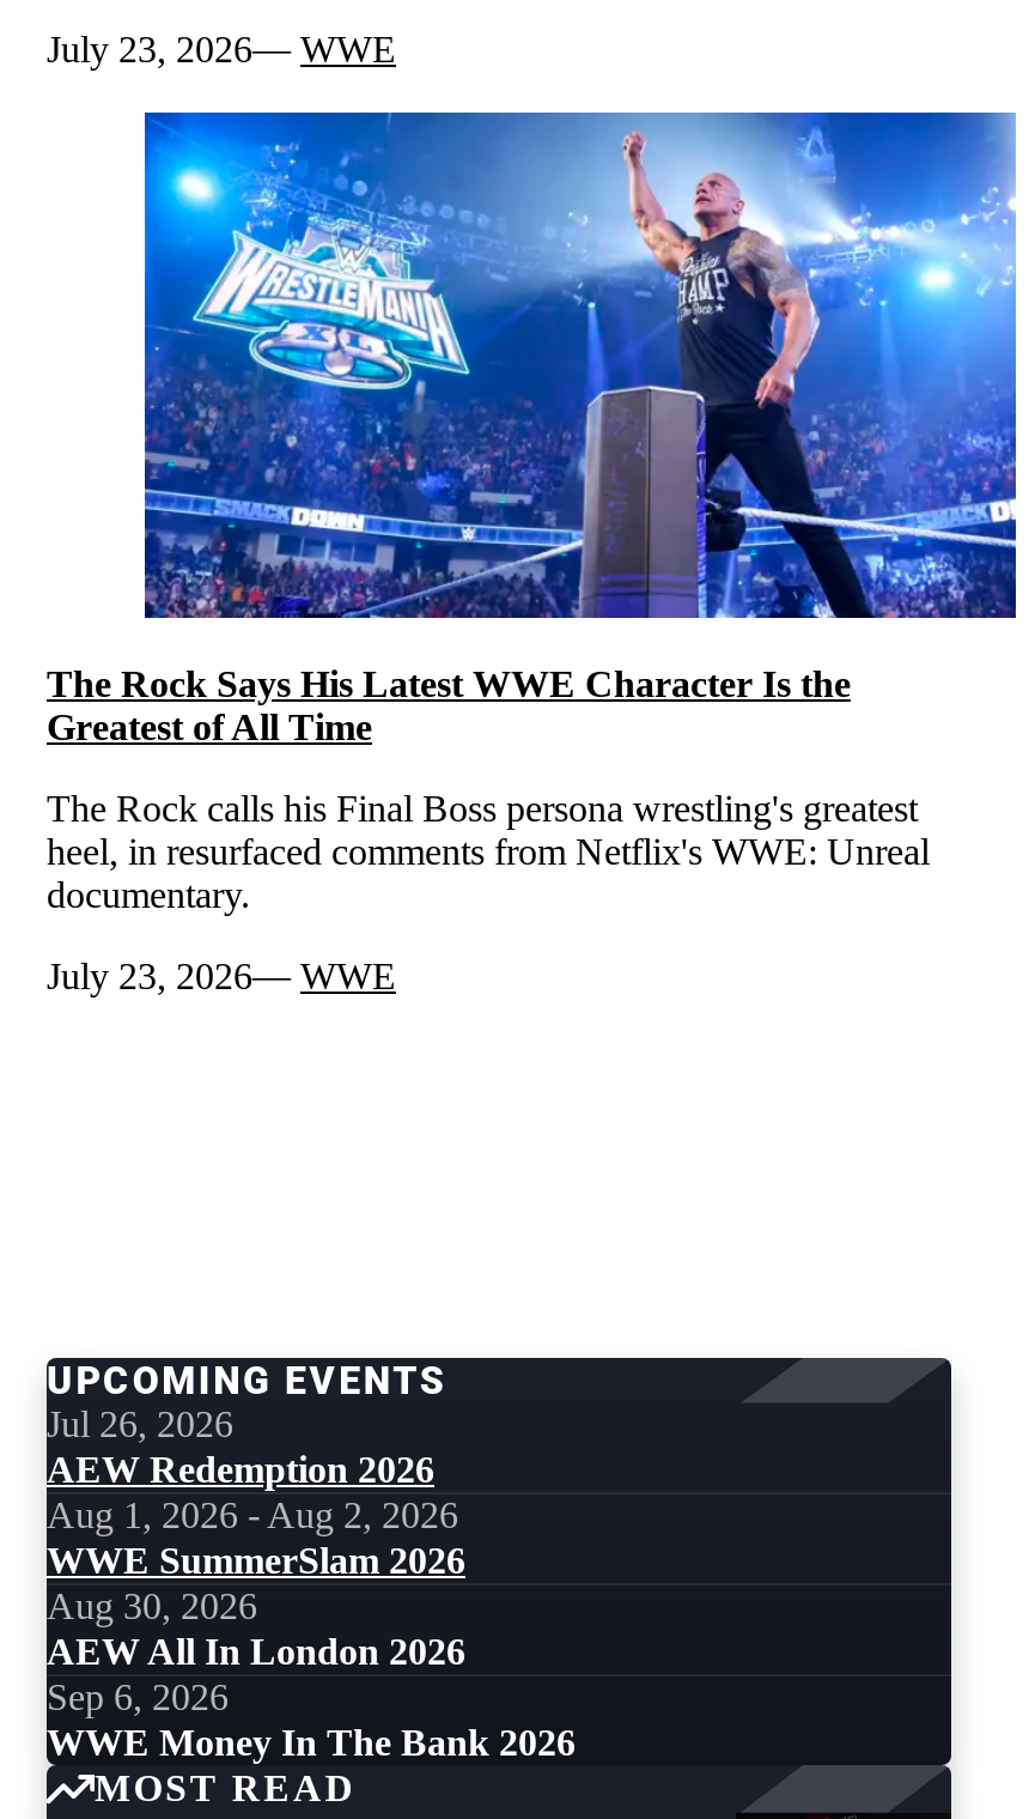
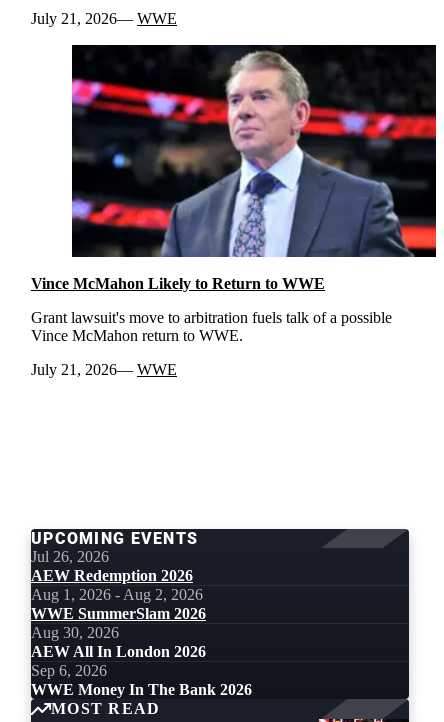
[47,29,396,69] July 23, 2026 WWE -> [31,10,177,27] July 21, 2026 WWE
[47,110,1018,747] [image] | The Rock Says His Latest WWE Character Is the | Greatest of All Time -> [31,44,437,292] [image] | Vince McMahon Likely to Return to WWE
[47,787,930,914] The Rock calls his Final Boss persona wrestling's greatest | heel, in resurfaced comments from Netflix's WWE: Unreal | documentary. -> [31,309,392,344] Grant lawsuit's move to arbitration fuels talk of a possible | Vince McMahon return to WWE.
[47,955,396,996] July 23, 2026 WWE -> [31,361,177,378] July 21, 2026 WWE

